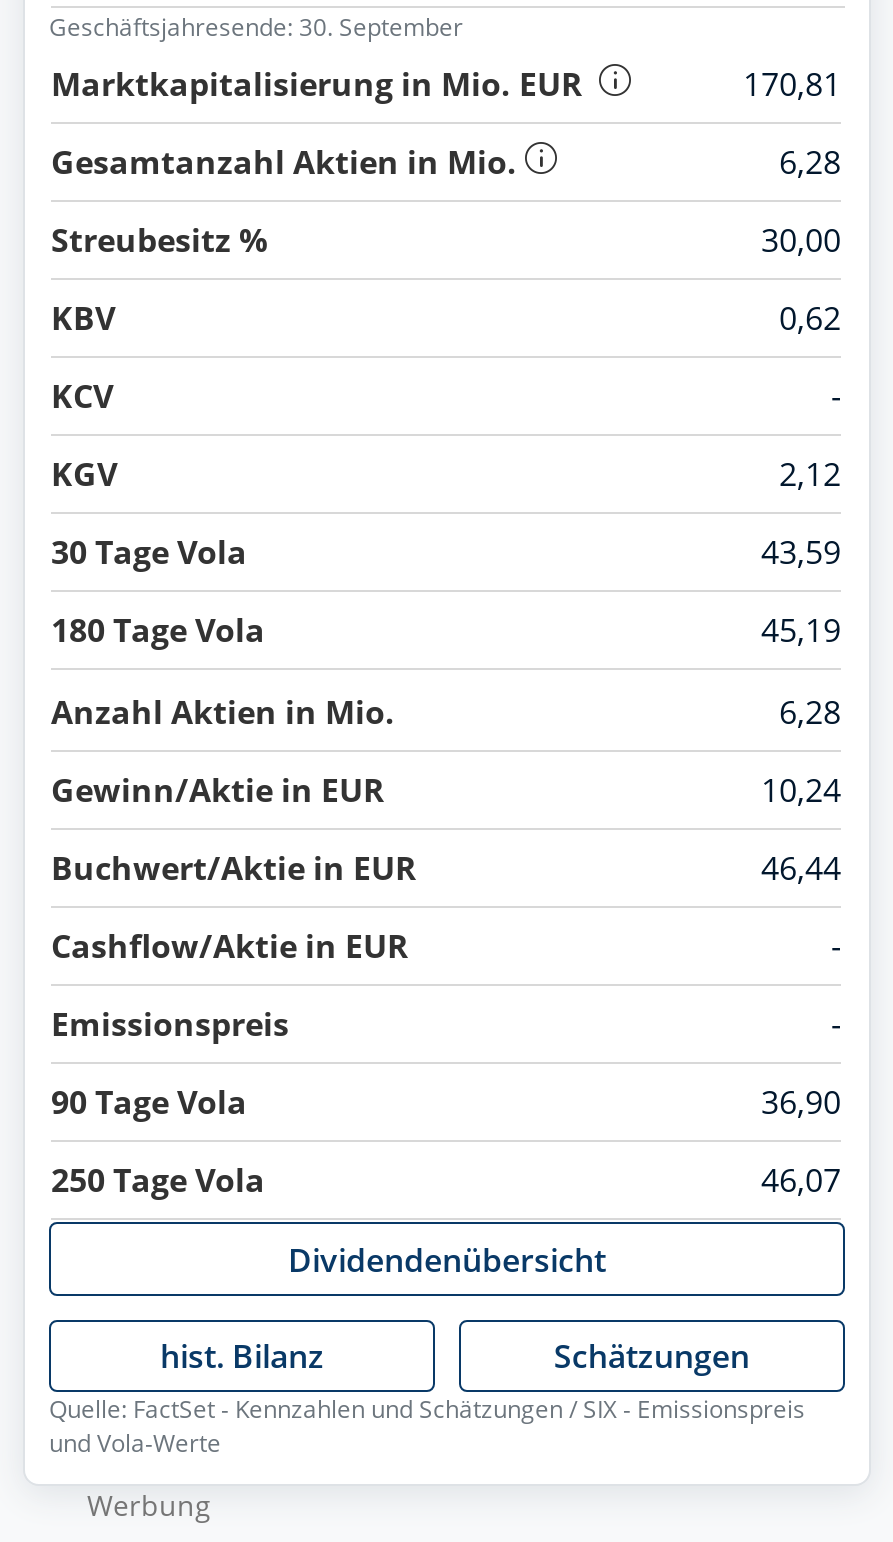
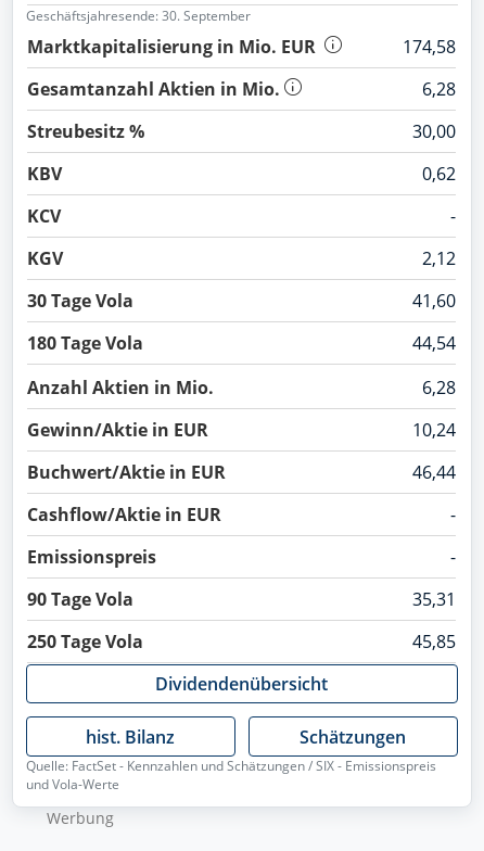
[743,63,841,107] 170,81 -> [403,35,456,59] 174,58
[761,531,841,575] 43,59 -> [412,289,456,313] 41,60
[761,609,841,653] 45,19 -> [412,331,456,355] 44,54
[761,1081,841,1125] 36,90 -> [412,587,456,611] 35,31
[761,1159,841,1203] 46,07 -> [412,629,456,653] 45,85

